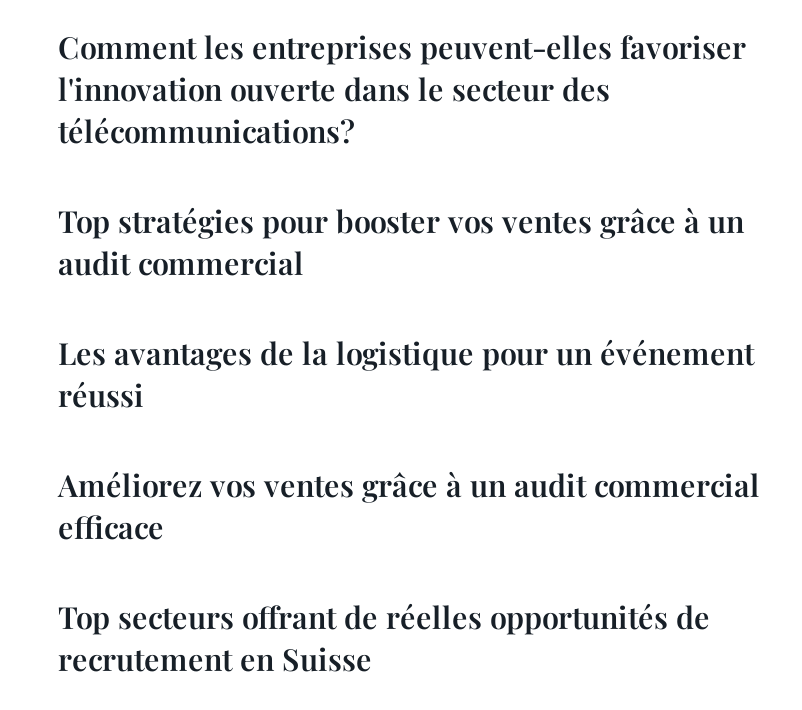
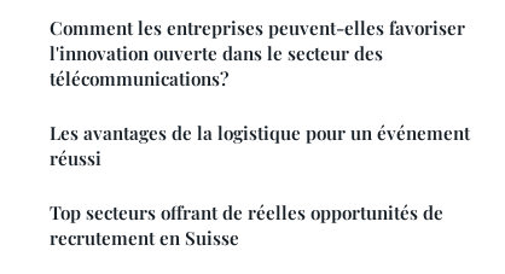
[58,200,744,282] Top stratégies pour booster vos ventes grâce à un | audit commercial -> none
[58,464,760,546] Améliorez vos ventes grâce à un audit commercial | efficace -> none

